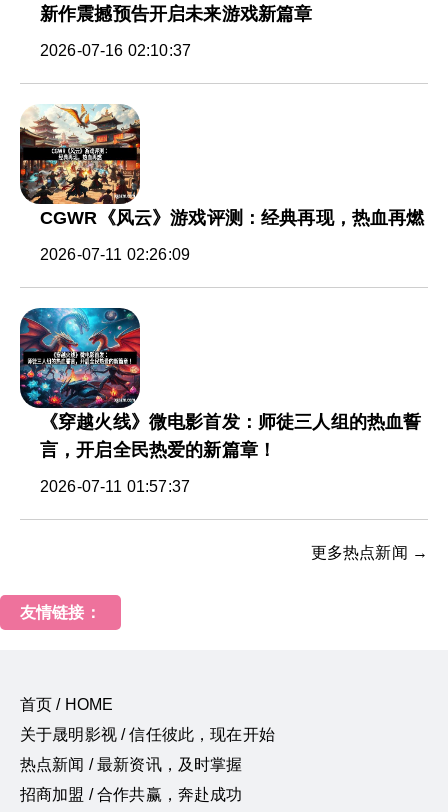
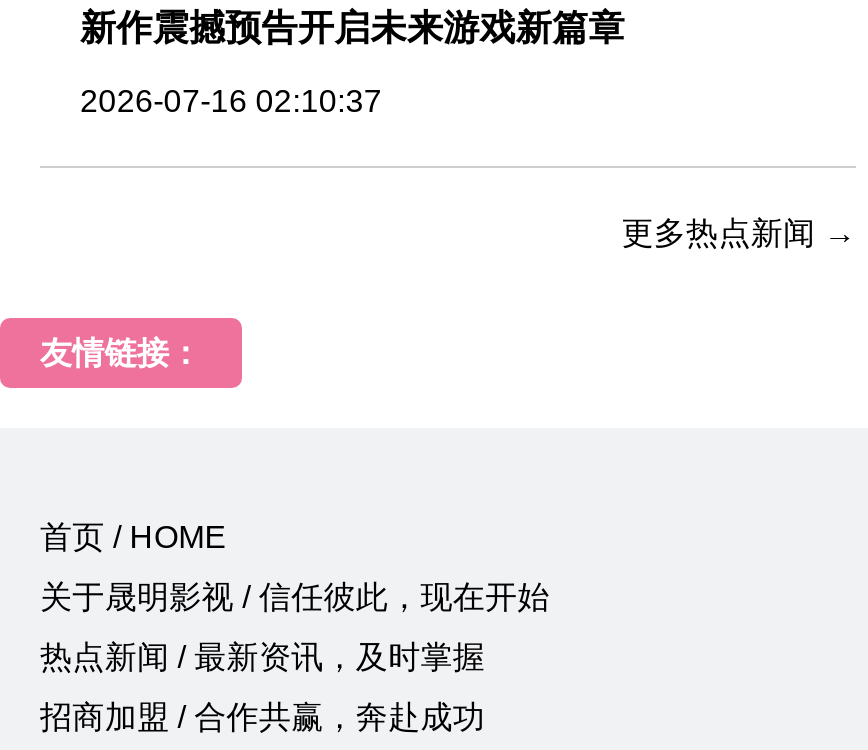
[19,103,424,263] [image] | CGWR《风云》游戏评测：经典再现，热血再燃 | 2026-07-11 02:26:09 -> none
[19,307,421,495] [image] | 《穿越火线》微电影首发：师徒三人组的热血誓 | 言，开启全民热爱的新篇章！ | 2026-07-11 01:57:37 -> none

